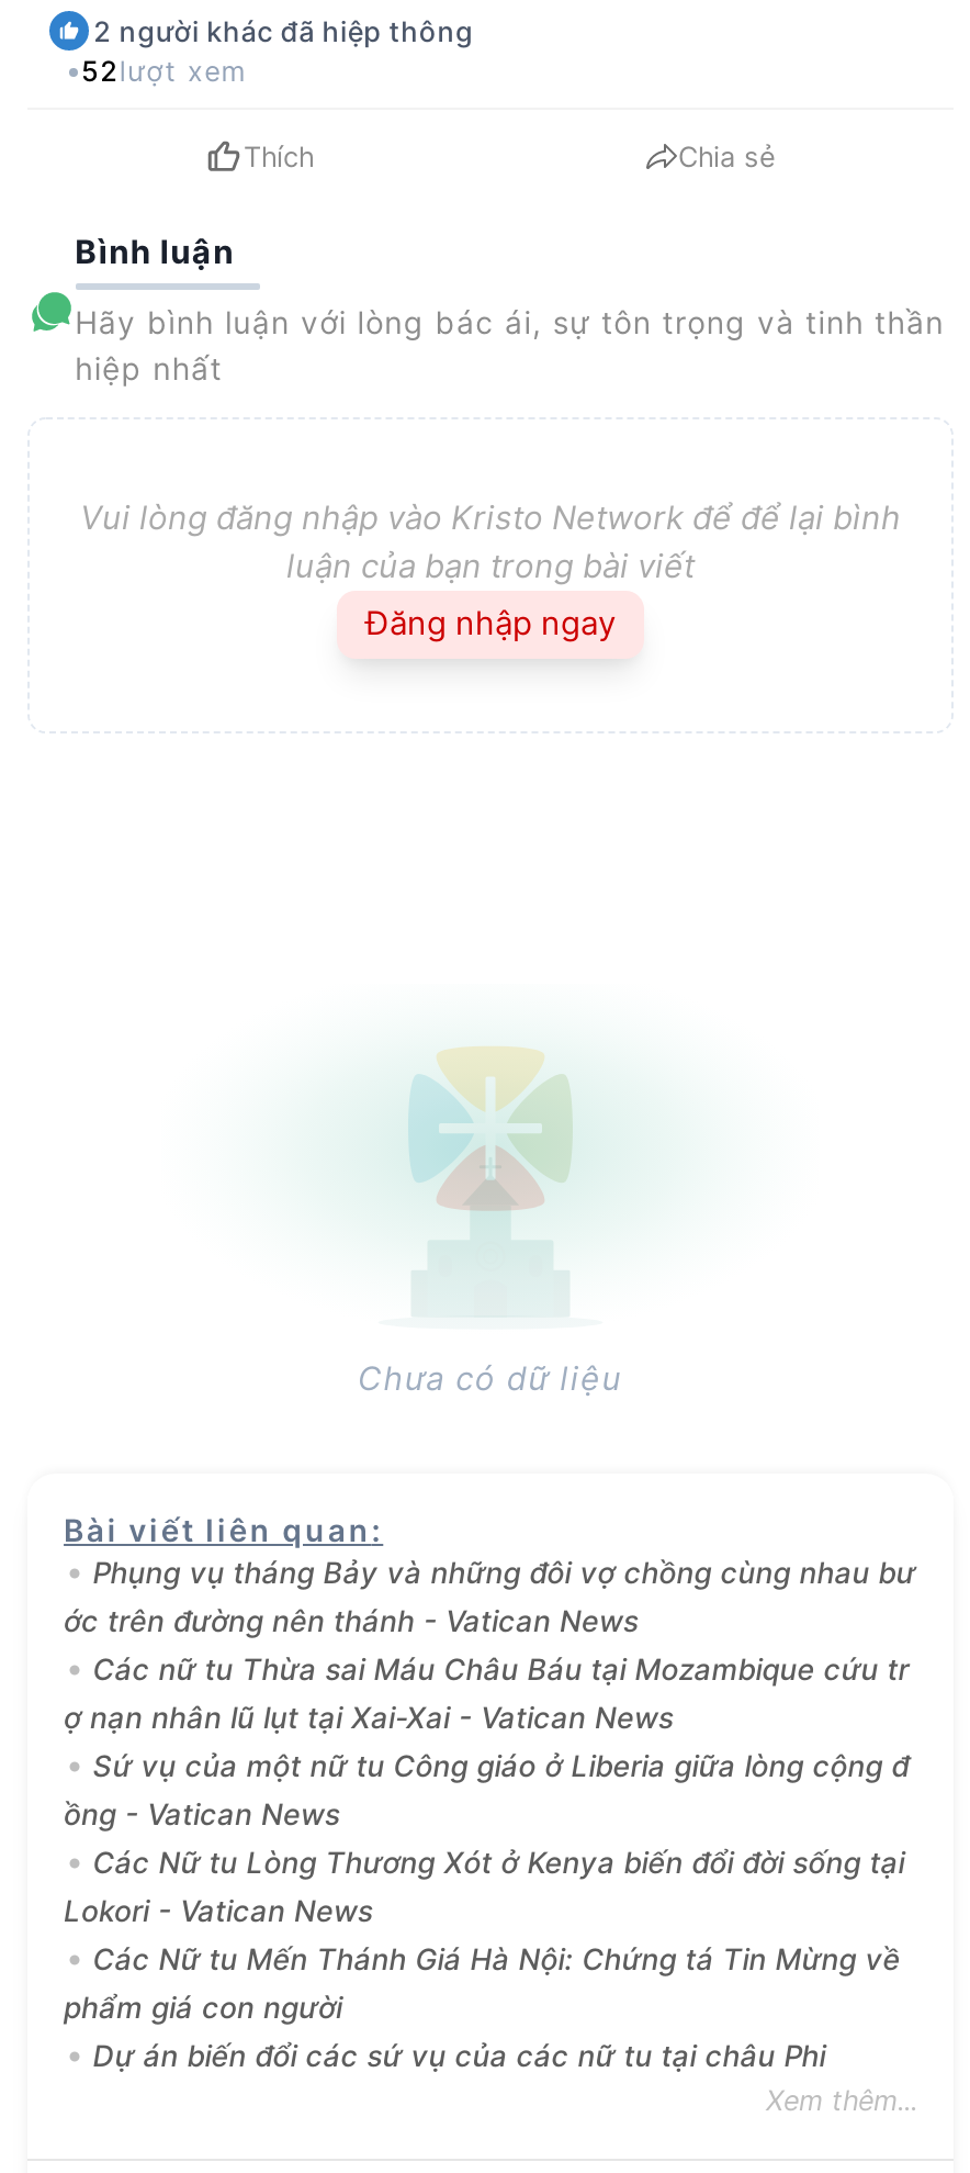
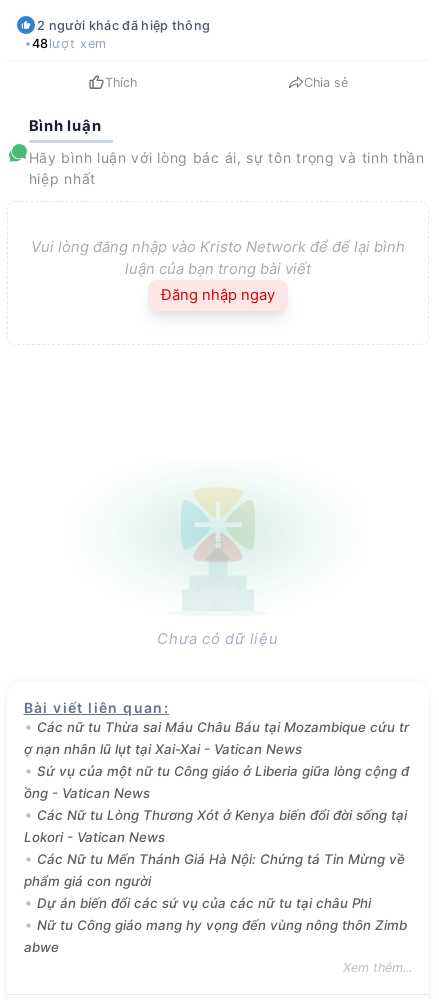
[81,56,247,89] 52 lượt xem -> [31,36,107,51] 48 lượt xem
[64,1555,916,1638] Phụng vụ tháng Bảy và những đôi vợ chồng cùng nhau bư | ớc trên đường nên thánh - Vatican News -> none
moved [64,1651,909,2073] -> [23,719,409,911]: Các nữ tu Thừa sai Máu Châu Báu tại Mozambique cứu tr | ợ nạn nhân lũ lụt tại Xai-Xai - Vatican News | Sứ vụ của một nữ tu Công giáo ở Liberia giữa lòng cộng đ | ... | phẩm giá con người | Dự án biến đổi các sứ vụ của các nữ tu tại châu Phi
none -> [23,917,407,955] Nữ tu Công giáo mang hy vọng đến vùng nông thôn Zimb | abwe

